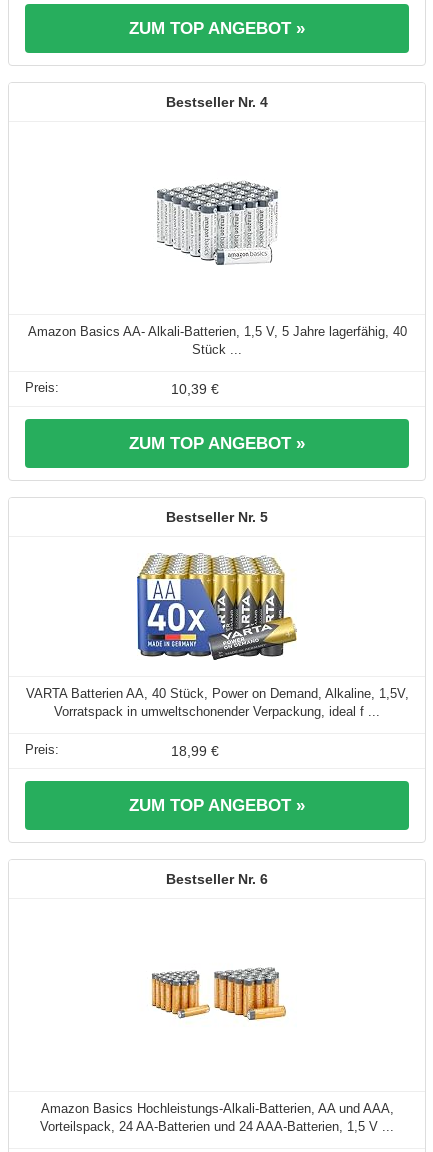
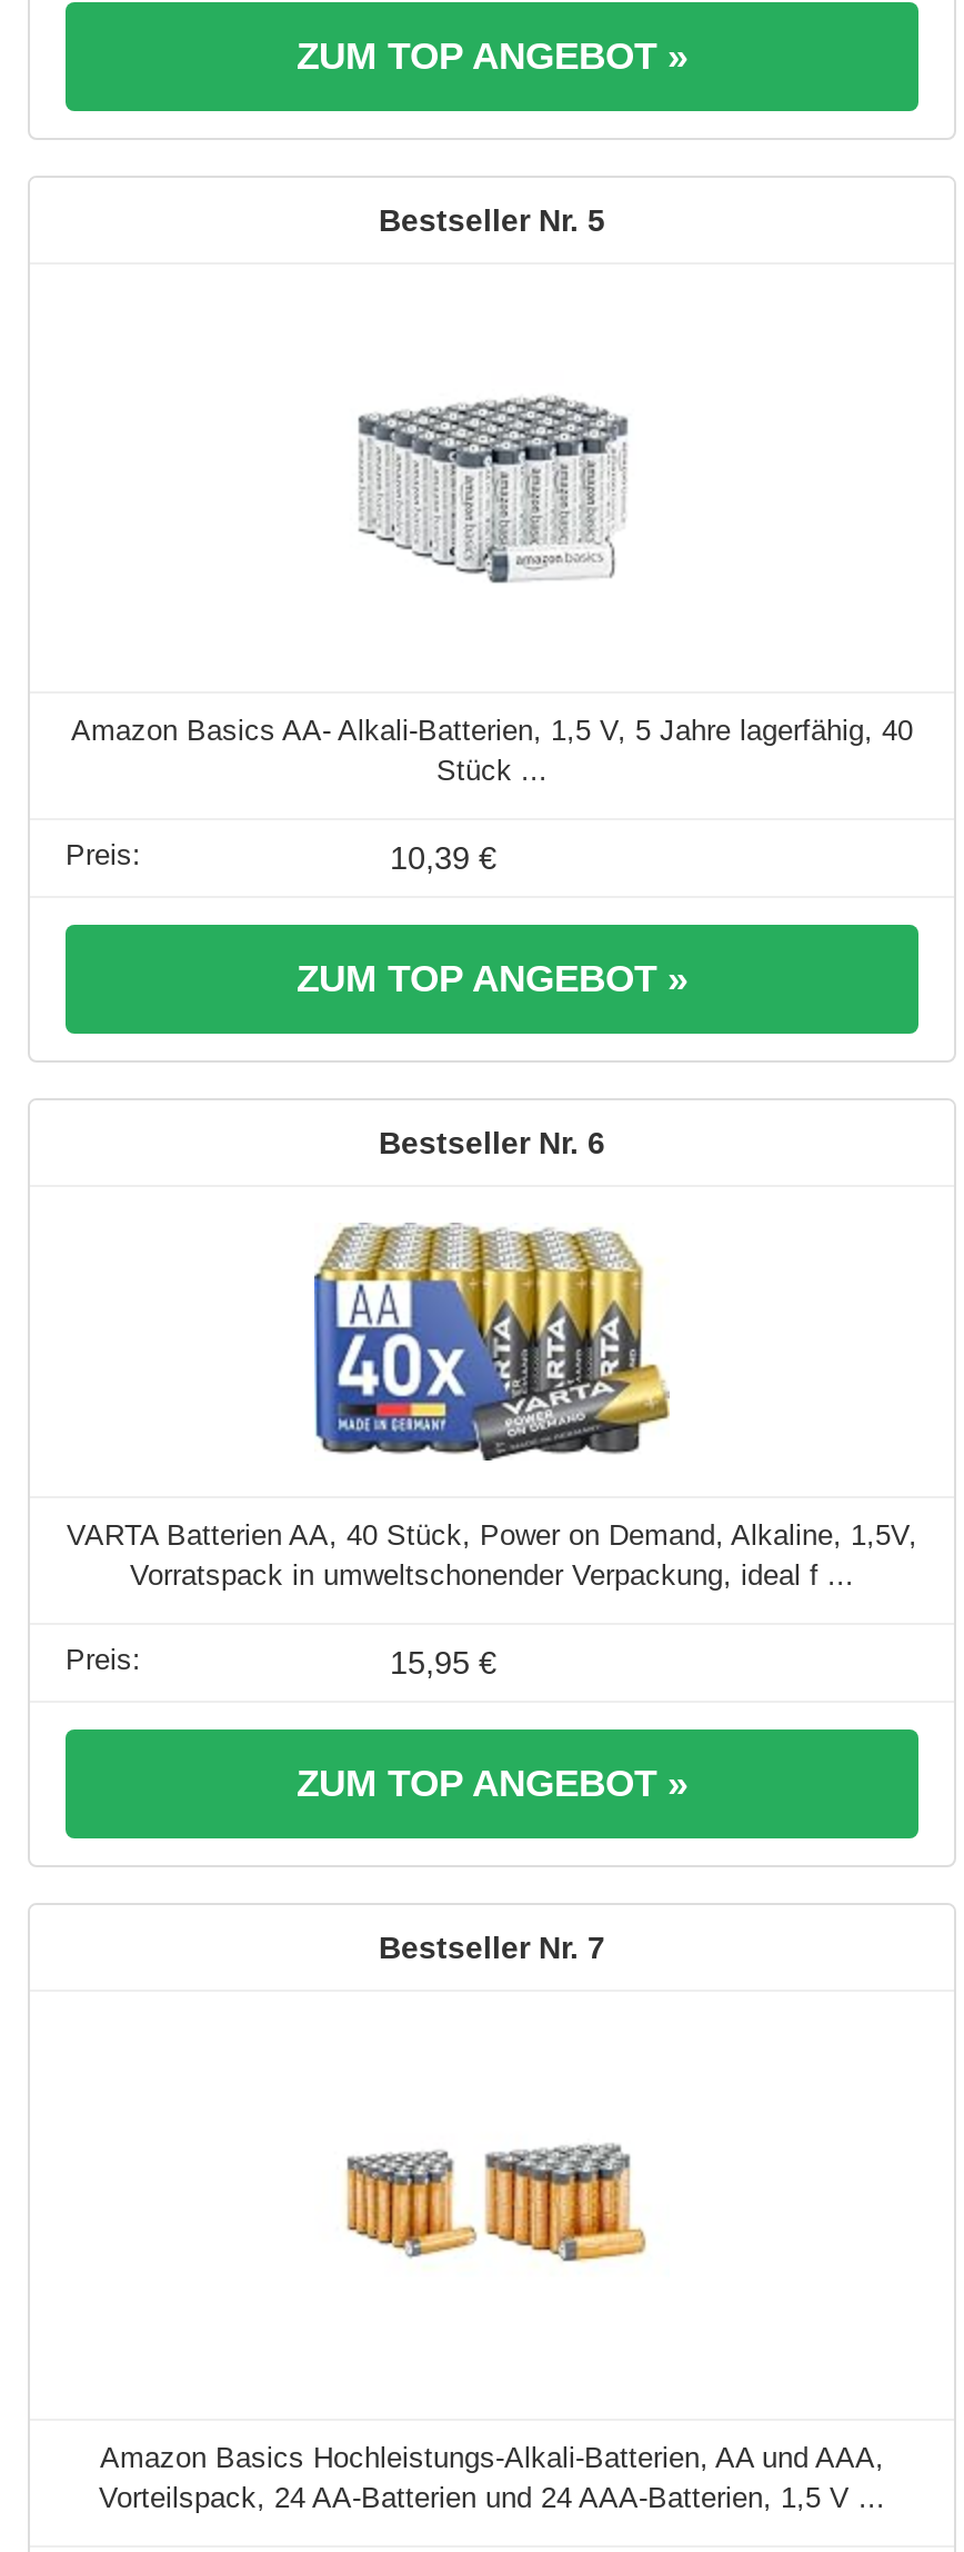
[260,93,268,109] 4 -> [588,201,605,237] 5
[260,508,268,524] 5 -> [588,1124,605,1159] 6
[171,742,219,758] 18,99 € -> [390,1644,496,1679] 15,95 €
[260,870,268,886] 6 -> [588,1928,605,1964] 7

